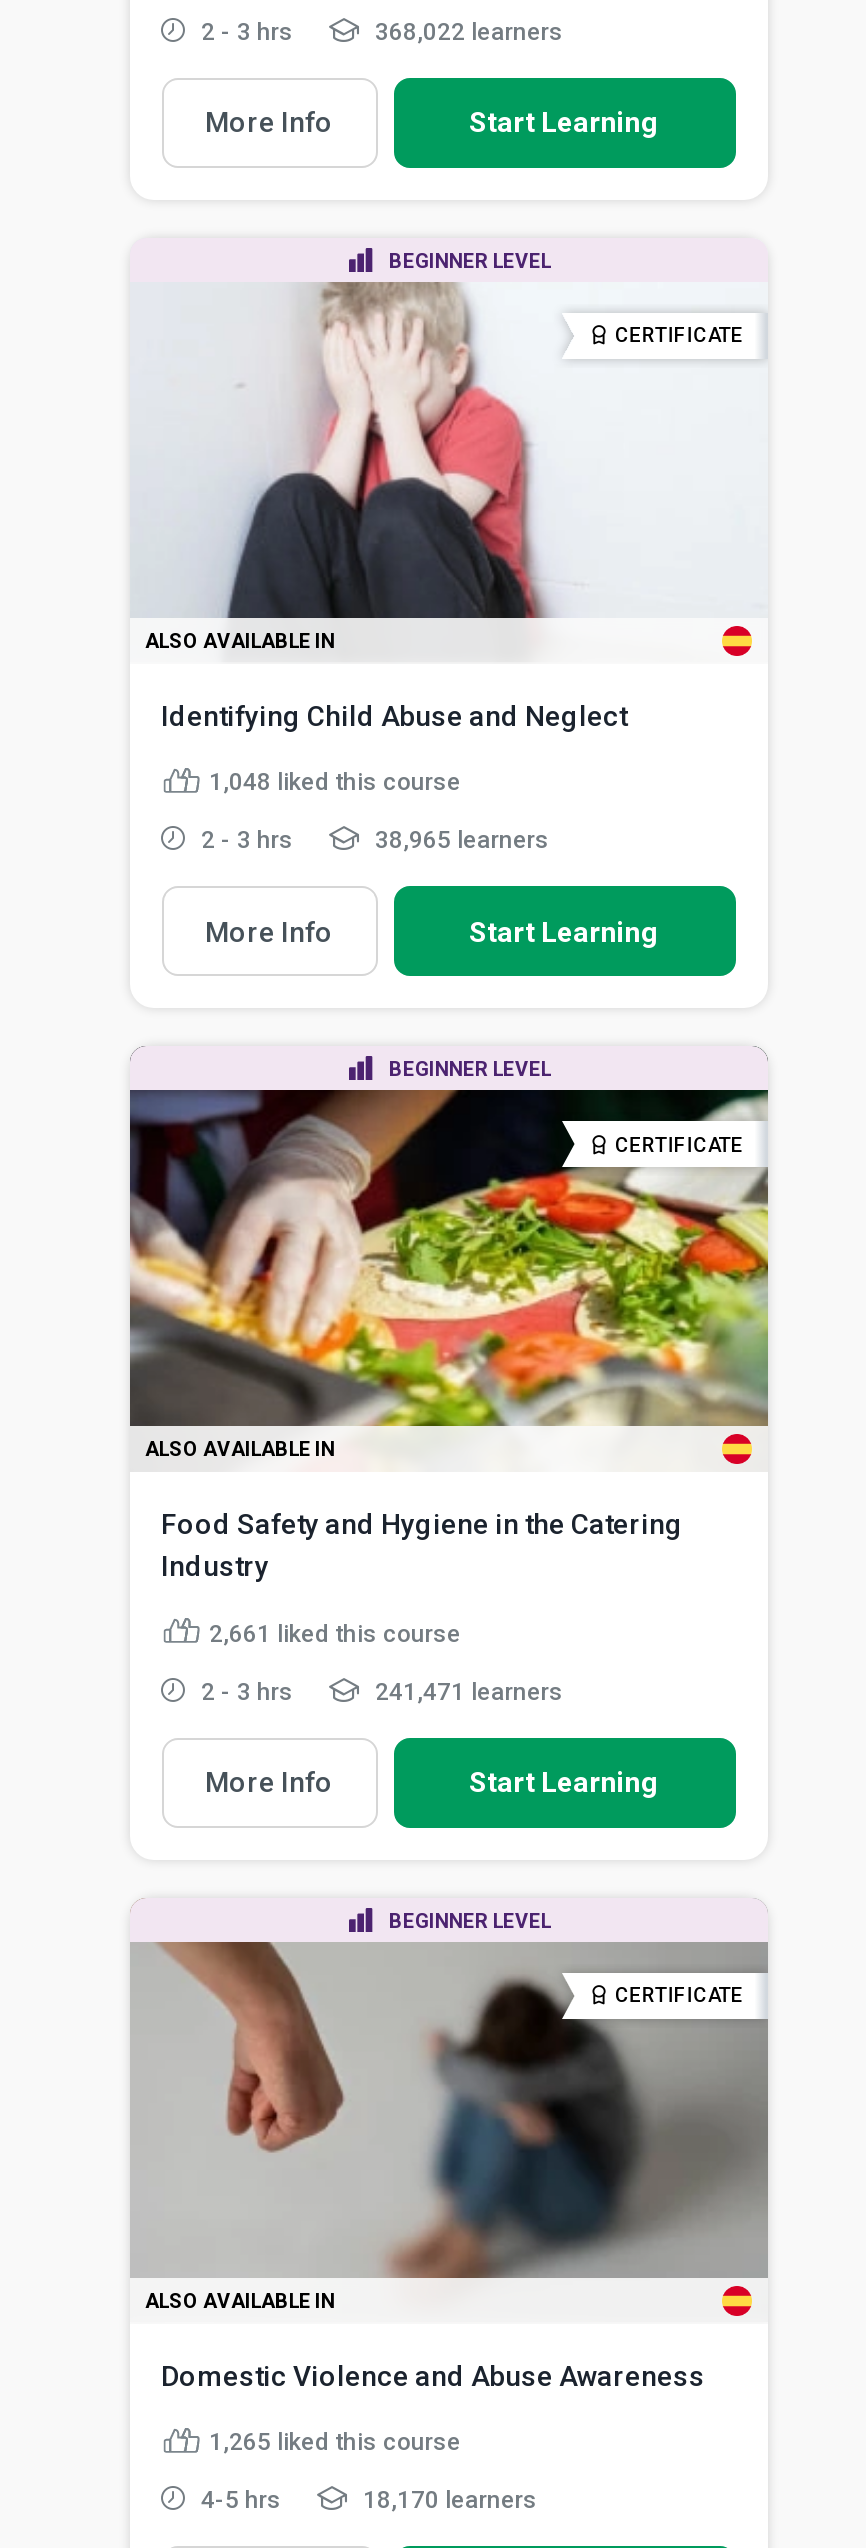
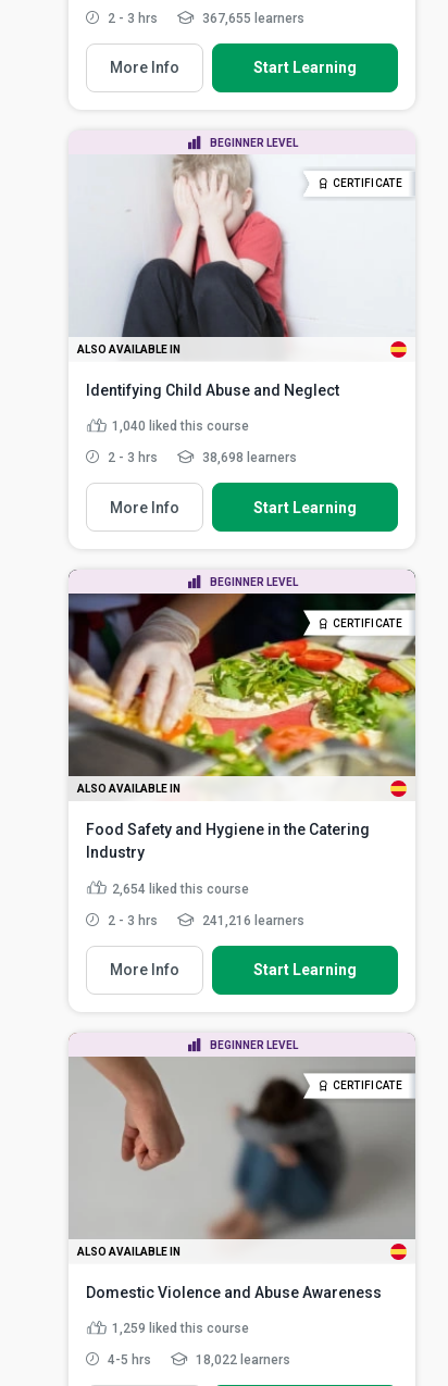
[369,17,563,45] 368,022 learners -> [198,10,304,26] 367,655 learners
[209,768,461,796] 1,048 liked this course -> [111,419,248,434] 1,040 liked this course
[369,826,549,854] 38,965 learners -> [198,450,296,465] 38,698 learners
[209,1620,461,1648] 2,661 liked this course -> [111,881,248,897] 2,654 liked this course
[369,1677,563,1705] 241,471 learners -> [198,913,304,928] 241,216 learners
[209,2428,461,2456] 1,265 liked this course -> [111,1321,248,1336] 1,259 liked this course
[357,2486,537,2514] 18,170 learners -> [192,1352,290,1368] 18,022 learners

